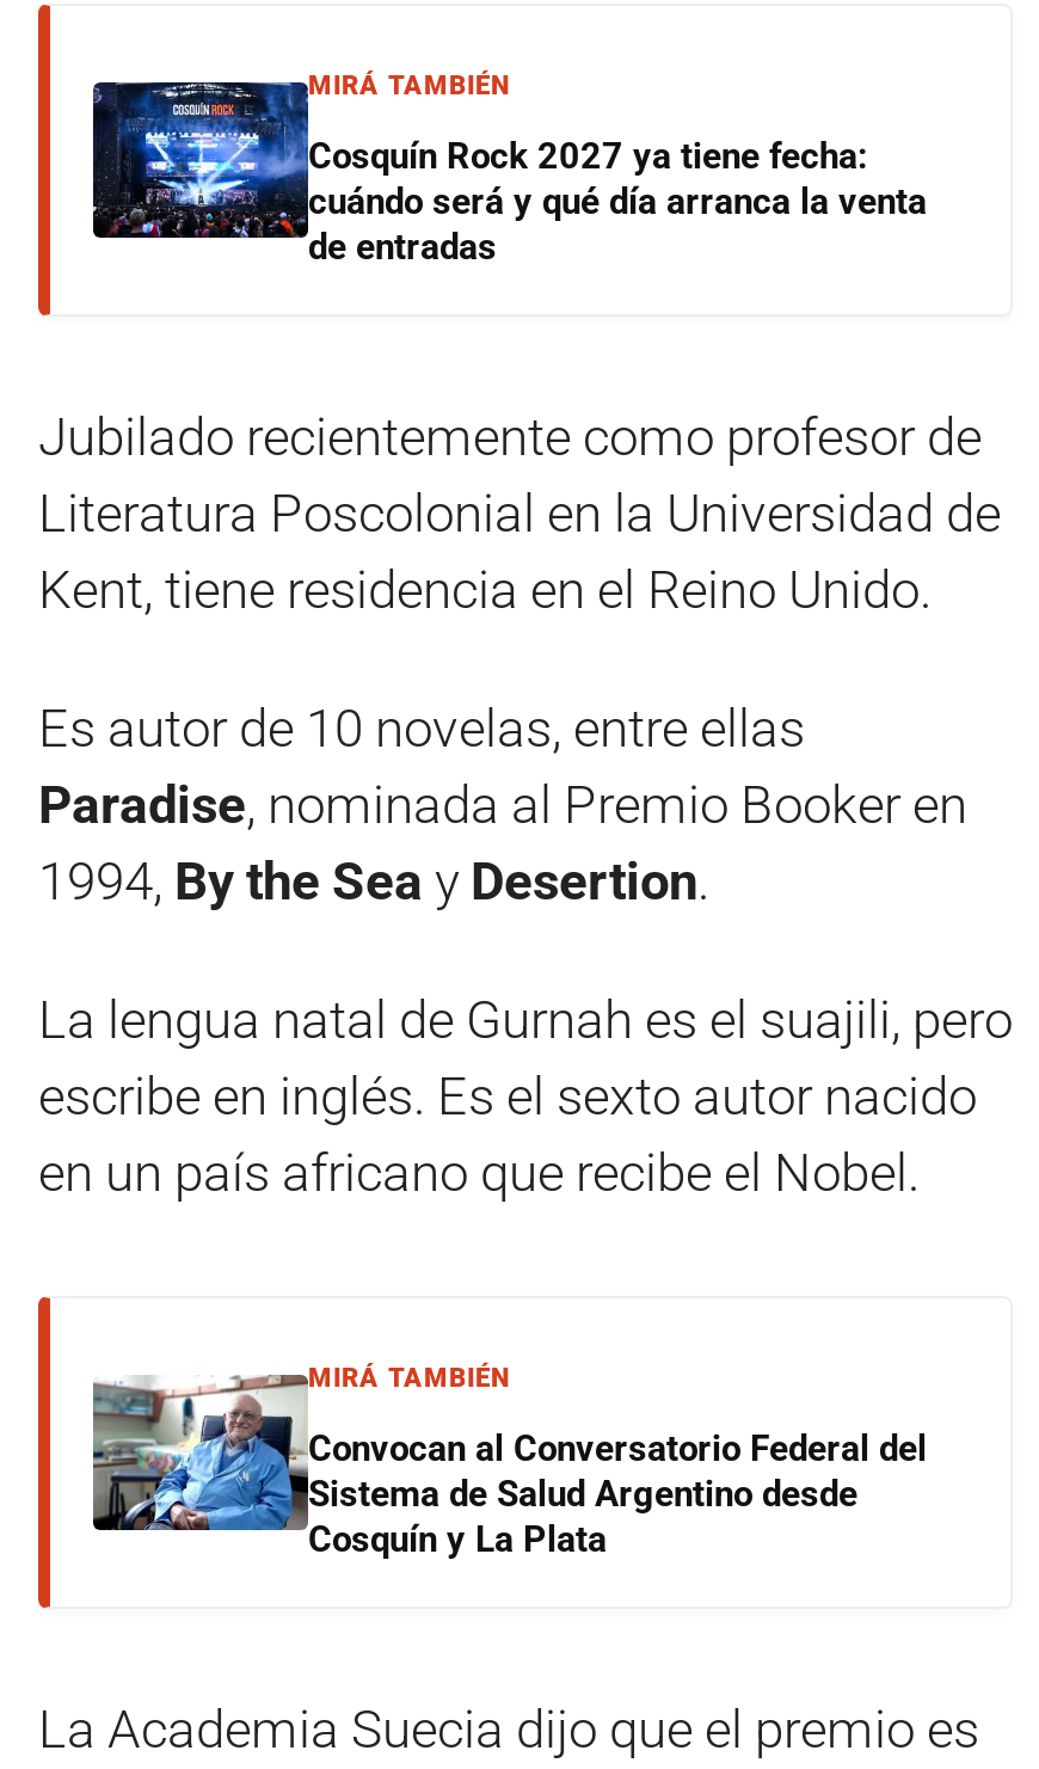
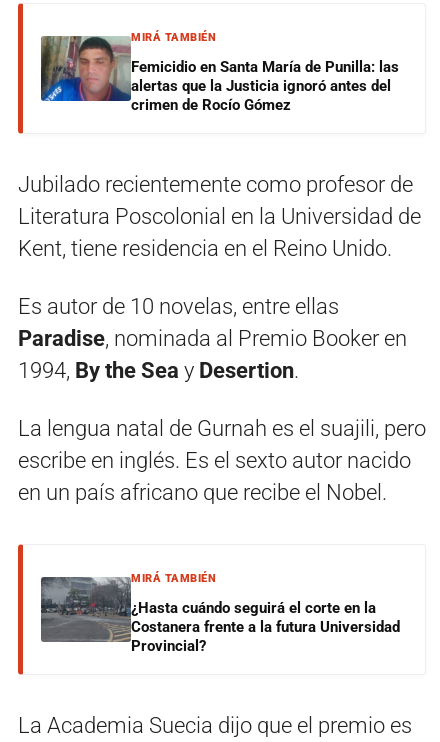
[91,80,927,268] [image] | Cosquín Rock 2027 ya tiene fecha: | cuándo será y qué día arranca la venta | de entradas -> [40,35,399,114] [image] | Femicidio en Santa María de Punilla: las | alertas que la Justicia ignoró antes del | crimen de Rocío Gómez
[93,1375,927,1560] [image] | Convocan al Conversatorio Federal del | Sistema de Salud Argentino desde | Cosquín y La Plata -> [40,576,400,655] [image] | ¿Hasta cuándo seguirá el corte en la | Costanera frente a la futura Universidad | Provincial?

